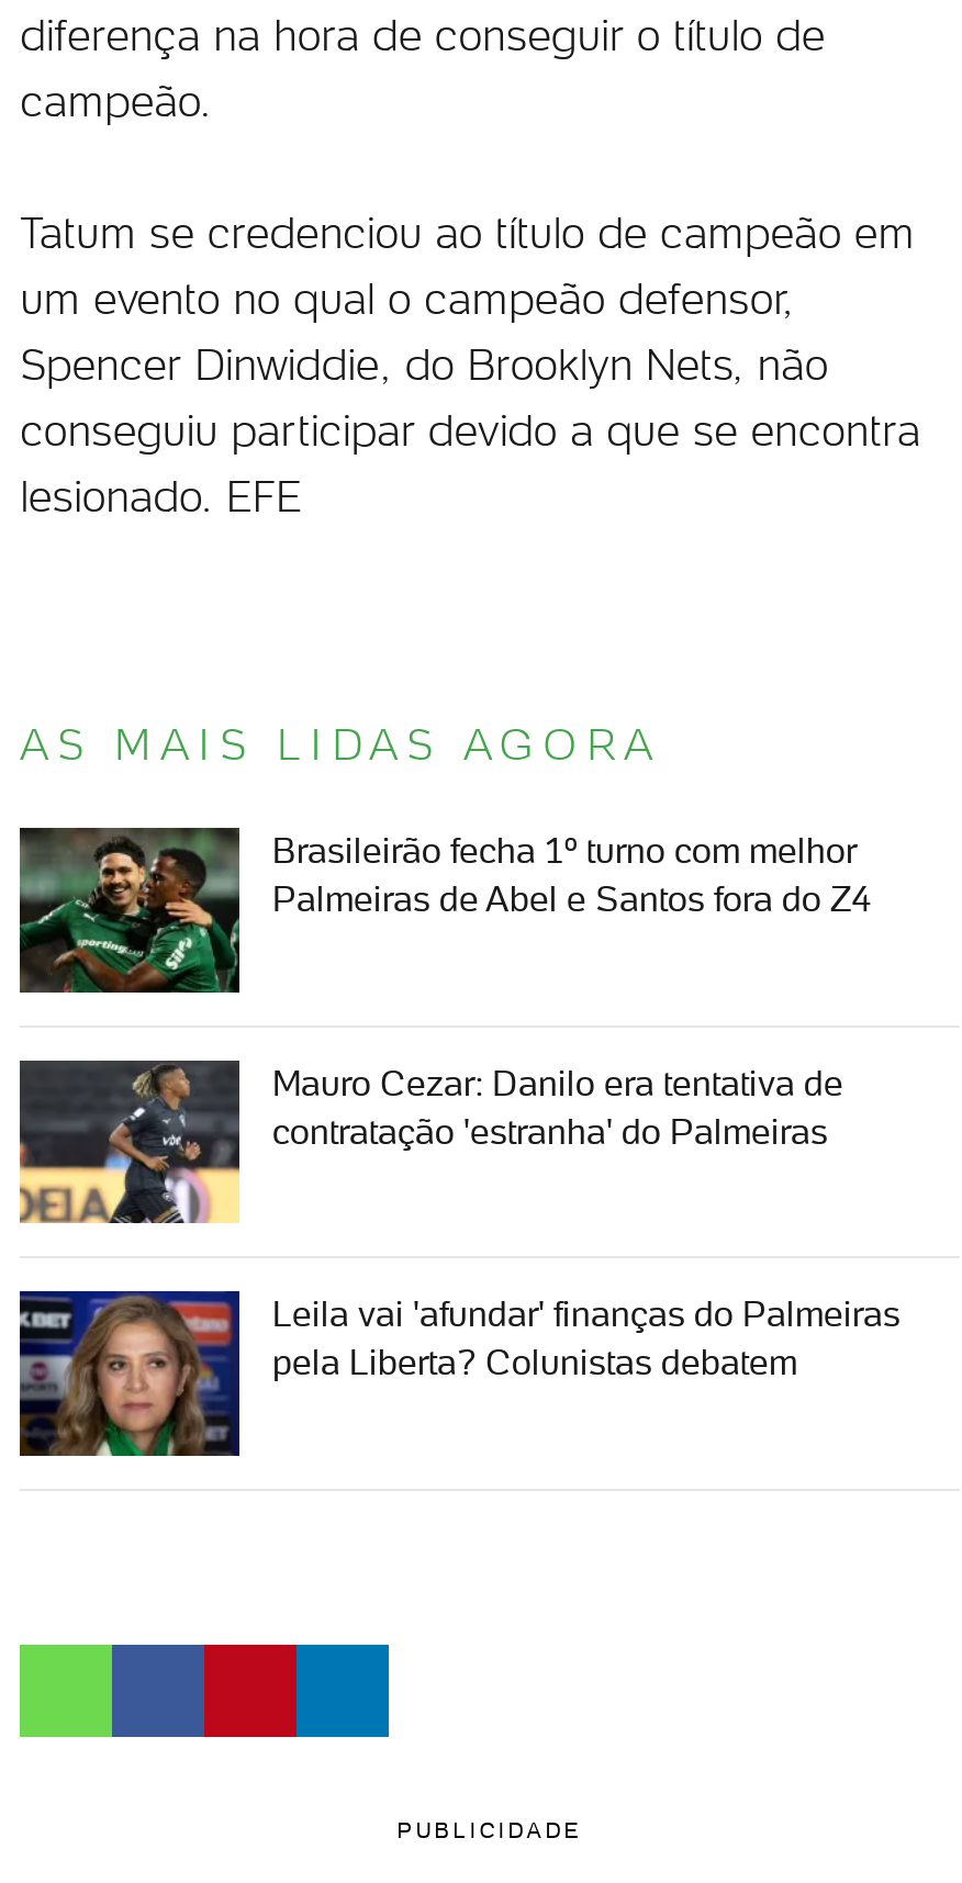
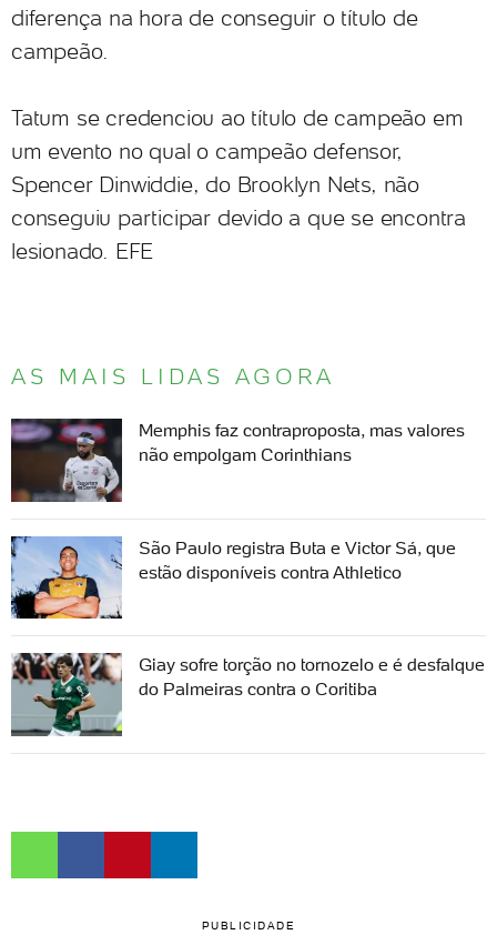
[18,828,872,995] [image] | Brasileirão fecha 1º turno com melhor | Palmeiras de Abel e Santos fora do Z4 -> [10,419,465,503] [image] | Memphis faz contraproposta, mas valores | não empolgam Corinthians
[18,1058,843,1225] [image] | Mauro Cezar: Danilo era tentativa de | contratação 'estranha' do Palmeiras -> [10,535,456,620] [image] | São Paulo registra Buta e Victor Sá, que | estão disponíveis contra Athletico
[18,1289,901,1458] [image] | Leila vai 'afundar' finanças do Palmeiras | pela Liberta? Colunistas debatem -> [10,652,485,736] [image] | Giay sofre torção no tornozelo e é desfalque | do Palmeiras contra o Coritiba

